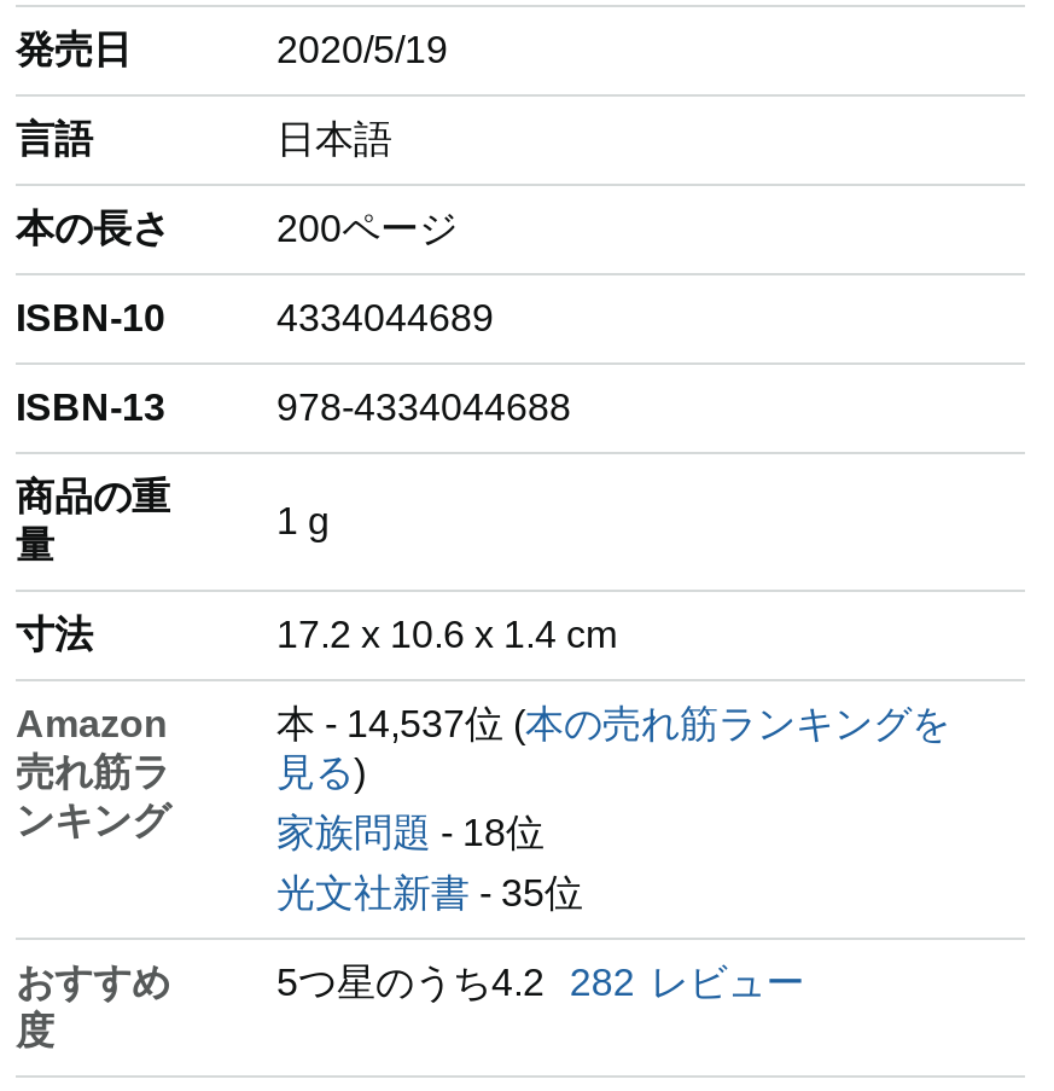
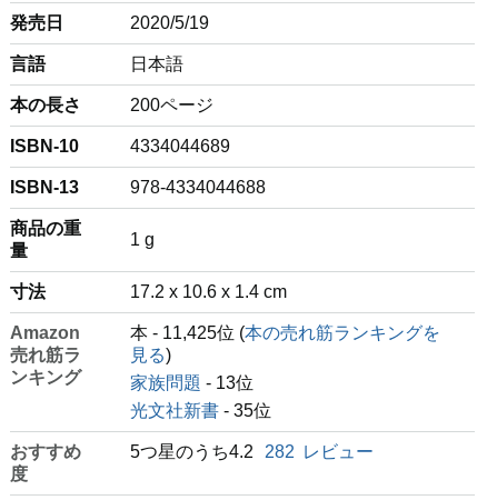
[276,703,950,744] 本 - 14,537位 (本の売れ筋ランキングを -> [130,323,440,342] 本 - 11,425位 (本の売れ筋ランキングを
[276,812,545,853] 家族問題- 18位 -> [130,373,254,392] 家族問題- 13位

